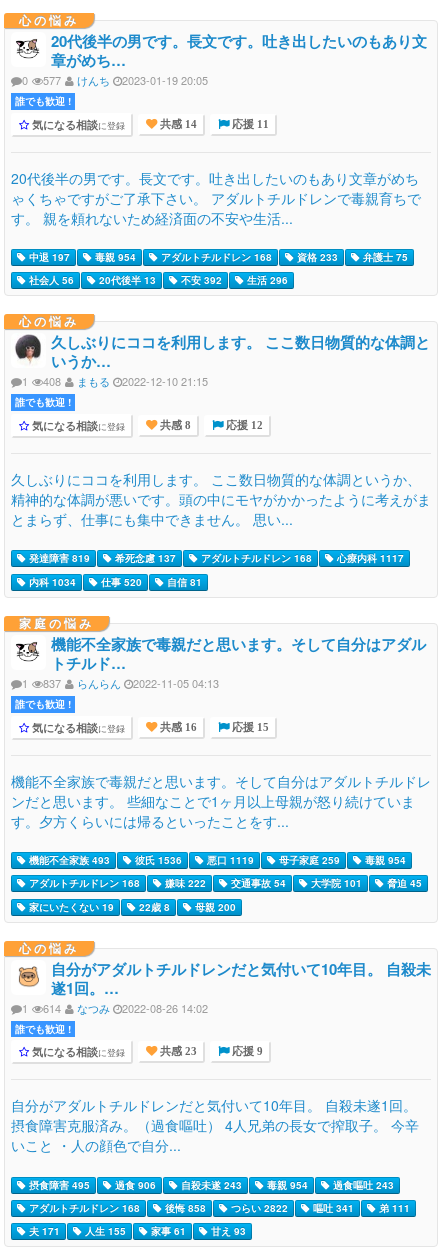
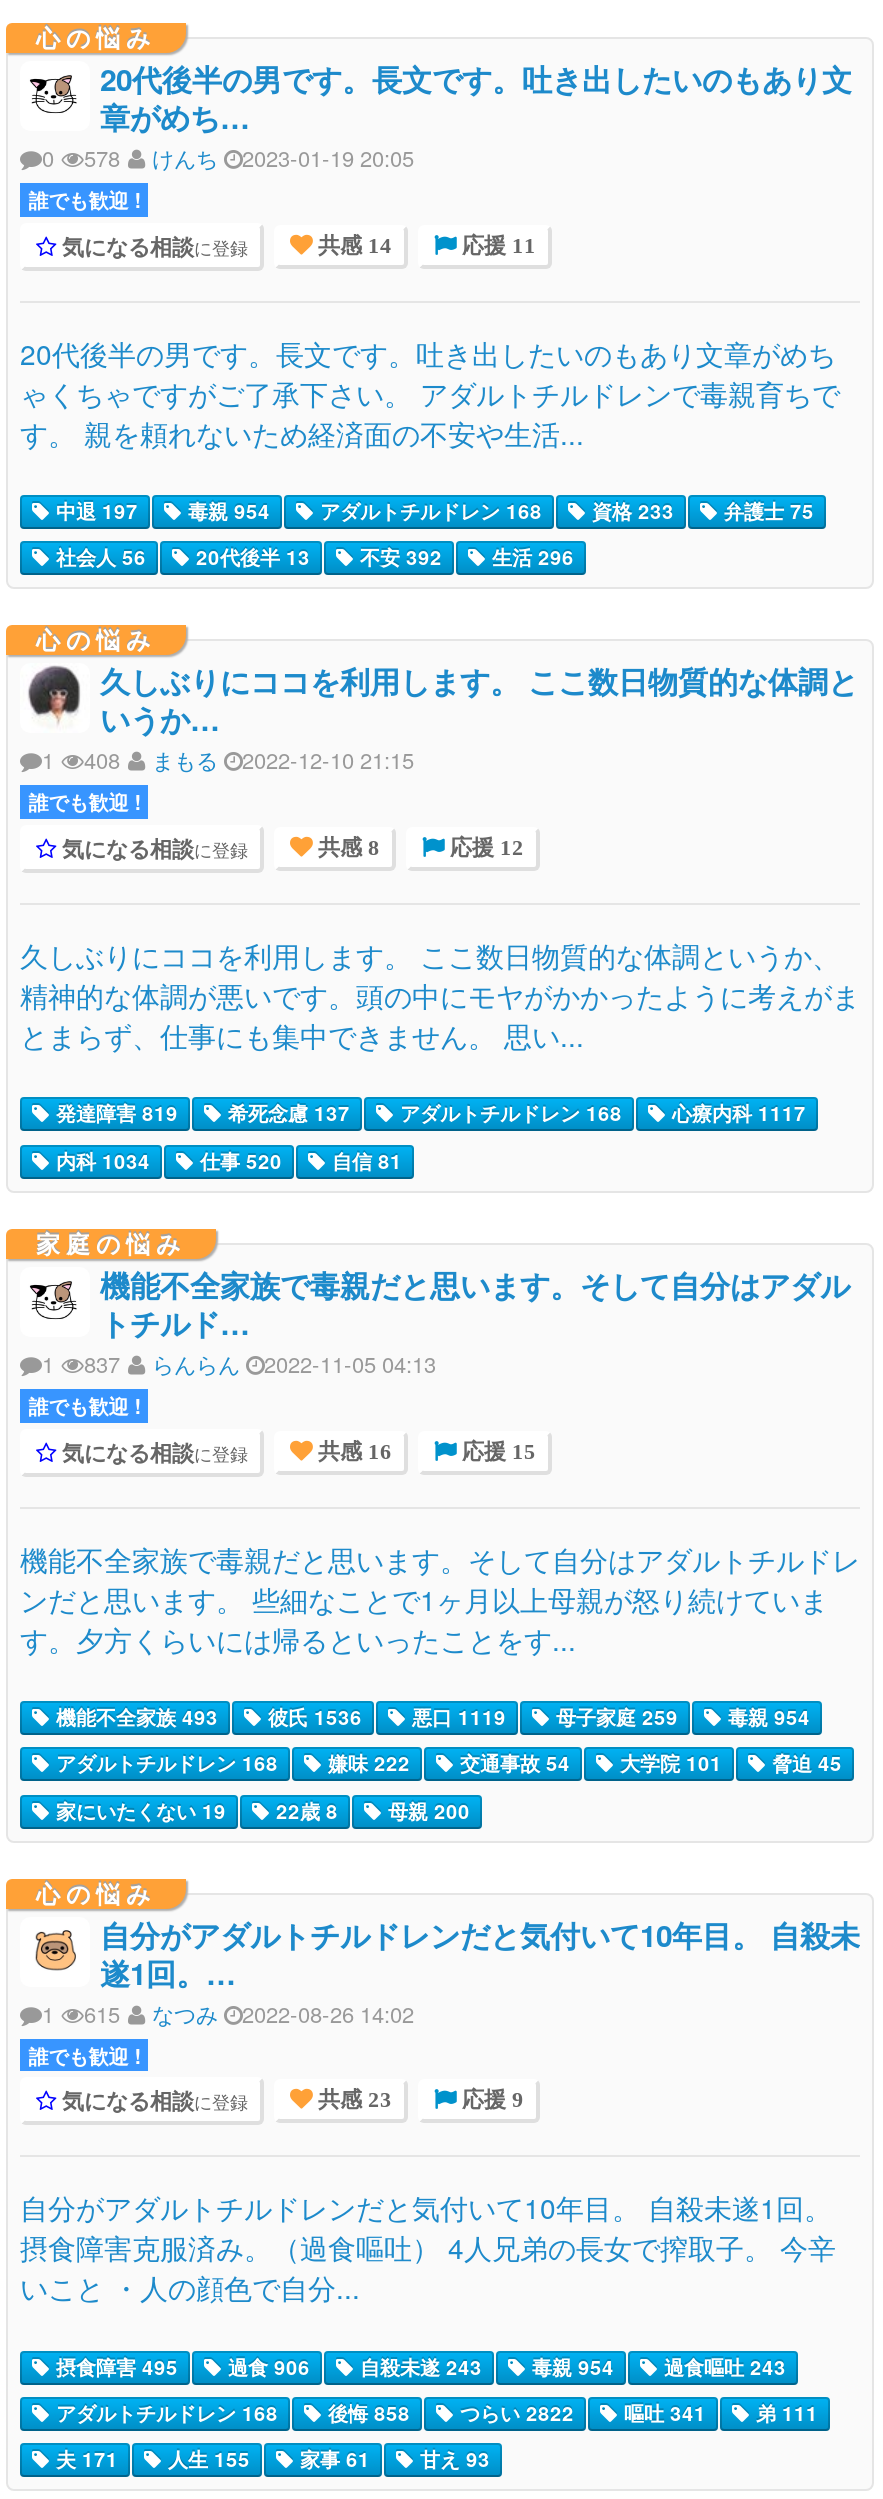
[22,72,208,88] 0 577 けんち 2023-01-19 20:05 -> [42,141,414,173] 0 578 けんち 2023-01-19 20:05
[22,1000,208,1016] 1 614 なつみ 2022-08-26 14:02 -> [42,1996,414,2028] 1 615 なつみ 2022-08-26 14:02

